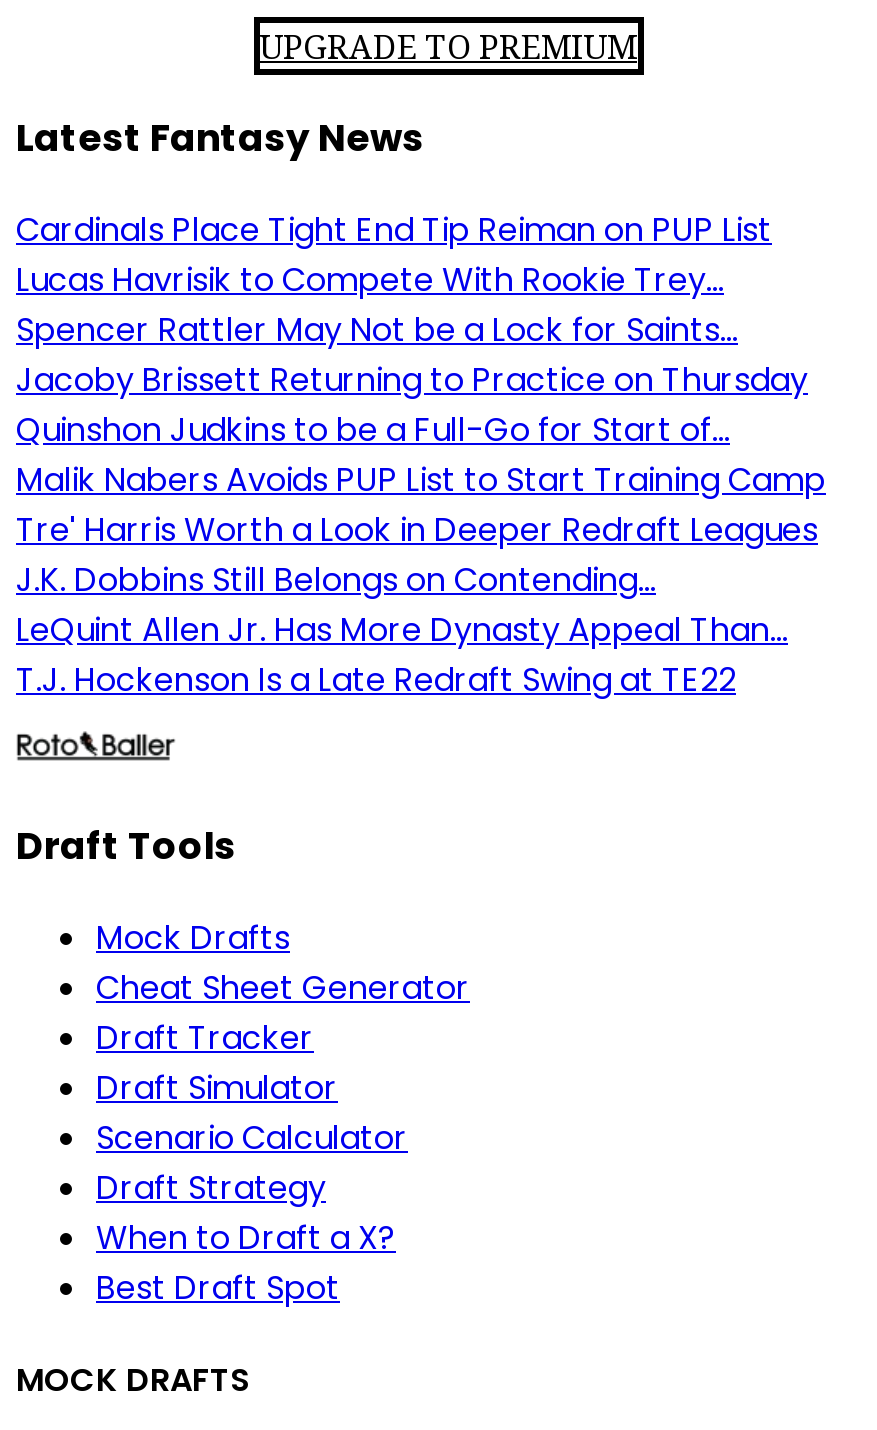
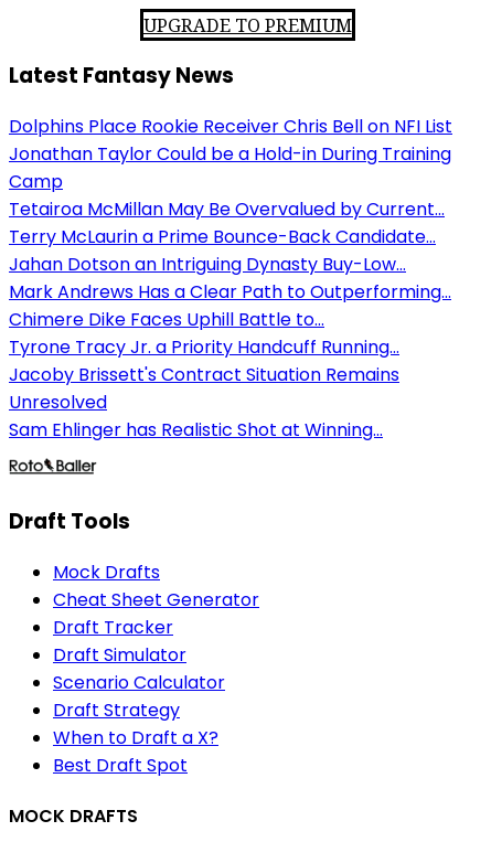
[16,207,826,703] Cardinals Place Tight End Tip Reiman on PUP List | Lucas Havrisik to Compete With Rookie Trey... | Spencer Rattler May Not be a Lock for Saints... | Jacoby Brissett Returning to Practice on Thursday | Quinshon Judkins to be a Full-Go for Start of... | Malik Nabers Avoids PUP List to Start Training Camp | Tre' Harris Worth a Look in Deeper Redraft Leagues | J.K. Dobbins Still Belongs on Contending... | LeQuint Allen Jr. Has More Dynasty Appeal Than... | T.J. Hockenson Is a Late Redraft Swing at TE22 -> [9,114,452,443] Dolphins Place Rookie Receiver Chris Bell on NFI List | Jonathan Taylor Could be a Hold-in During Training | Camp | Tetairoa McMillan May Be Overvalued by Current... | Terry McLaurin a Prime Bounce-Back Candidate... | Jahan Dotson an Intriguing Dynasty Buy-Low... | Mark Andrews Has a Clear Path to Outperforming... | Chimere Dike Faces Uphill Battle to... | Tyrone Tracy Jr. a Priority Handcuff Running... | Jacoby Brissett's Contract Situation Remains | Unresolved | Sam Ehlinger has Realistic Shot at Winning...

